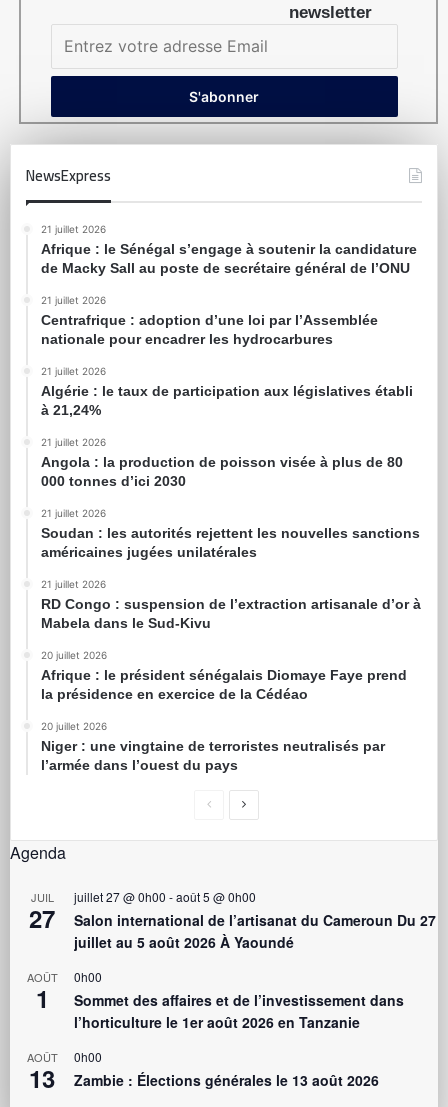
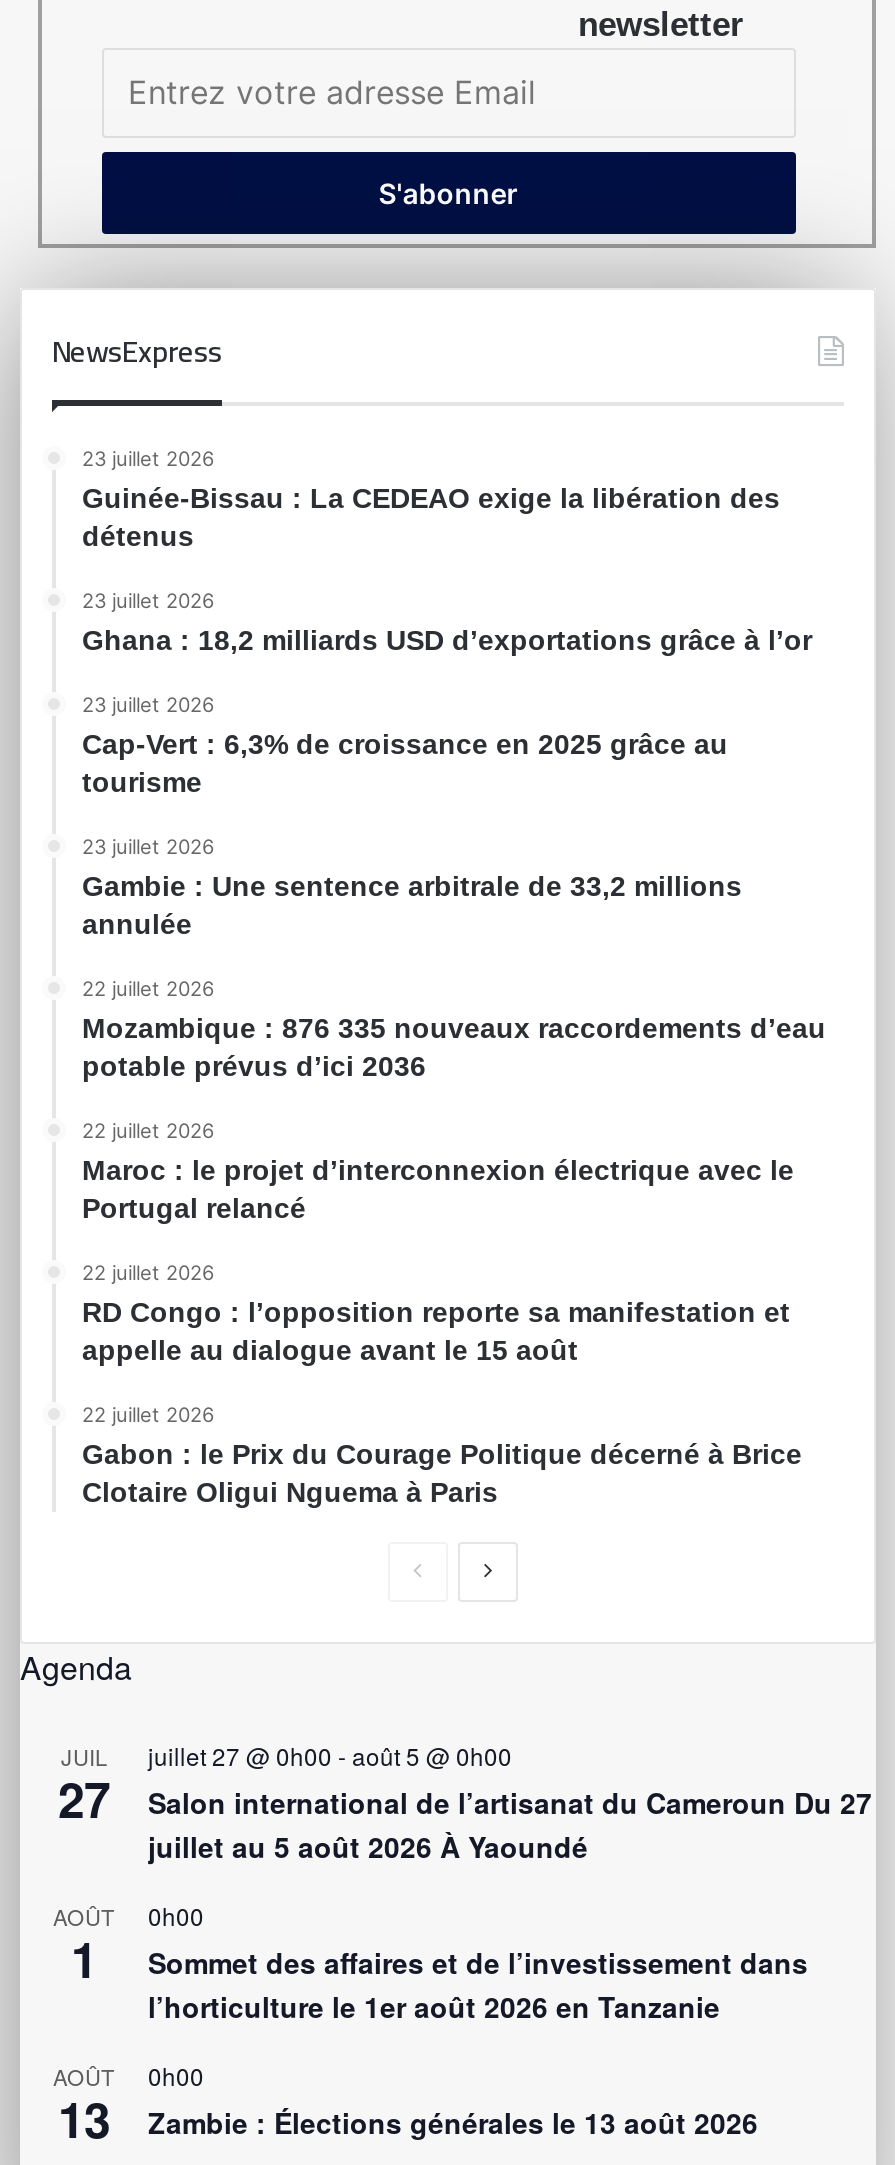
[41,223,417,276] 21 juillet 2026 | Afrique : le Sénégal s’engage à soutenir la candidature | de Macky Sall au poste de secrétaire général de l’ONU -> [82,447,780,553] 23 juillet 2026 | Guinée-Bissau : La CEDEAO exige la libération des | détenus
[41,294,378,347] 21 juillet 2026 | Centrafrique : adoption d’une loi par l’Assemblée | nationale pour encadrer les hydrocarbures -> [82,589,812,657] 23 juillet 2026 | Ghana : 18,2 milliards USD d’exportations grâce à l’or
[41,365,413,418] 21 juillet 2026 | Algérie : le taux de participation aux législatives établi | à 21,24% -> [82,693,728,799] 23 juillet 2026 | Cap-Vert : 6,3% de croissance en 2025 grâce au | tourisme
[41,436,403,489] 21 juillet 2026 | Angola : la production de poisson visée à plus de 80 | 000 tonnes d’ici 2030 -> [82,835,742,941] 23 juillet 2026 | Gambie : Une sentence arbitrale de 33,2 millions | annulée
[41,507,420,560] 21 juillet 2026 | Soudan : les autorités rejettent les nouvelles sanctions | américaines jugées unilatérales -> [82,977,826,1083] 22 juillet 2026 | Mozambique : 876 335 nouveaux raccordements d’eau | potable prévus d’ici 2036
[41,578,421,631] 21 juillet 2026 | RD Congo : suspension de l’extraction artisanale d’or à | Mabela dans le Sud-Kivu -> [82,1119,794,1225] 22 juillet 2026 | Maroc : le projet d’interconnexion électrique avec le | Portugal relancé
[41,649,407,702] 20 juillet 2026 | Afrique : le président sénégalais Diomaye Faye prend | la présidence en exercice de la Cédéao -> [82,1261,790,1367] 22 juillet 2026 | RD Congo : l’opposition reporte sa manifestation et | appelle au dialogue avant le 15 août
[41,720,385,773] 20 juillet 2026 | Niger : une vingtaine de terroristes neutralisés par | l’armée dans l’ouest du pays -> [82,1403,802,1509] 22 juillet 2026 | Gabon : le Prix du Courage Politique décerné à Brice | Clotaire Oligui Nguema à Paris

